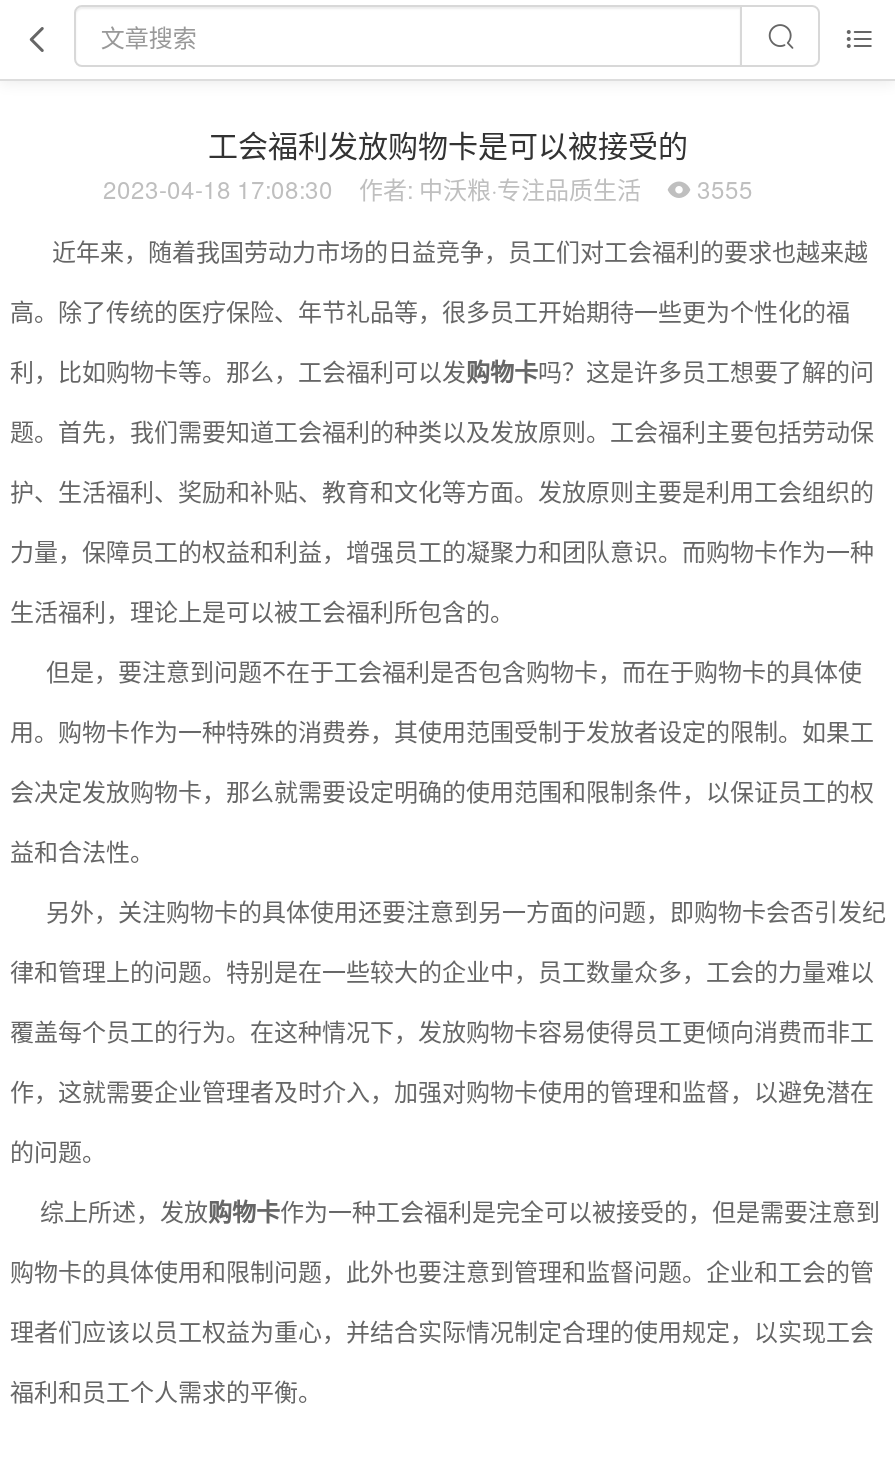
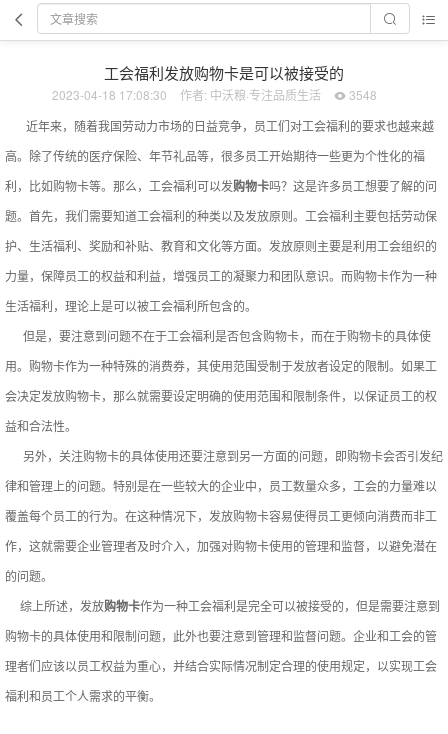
[103,171,753,205] 2023-04-18 17:08:30 作者: 中沃粮·专注品质生活 3555 -> [51,86,376,103] 2023-04-18 17:08:30 作者: 中沃粮·专注品质生活 3548

